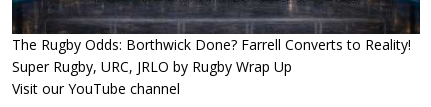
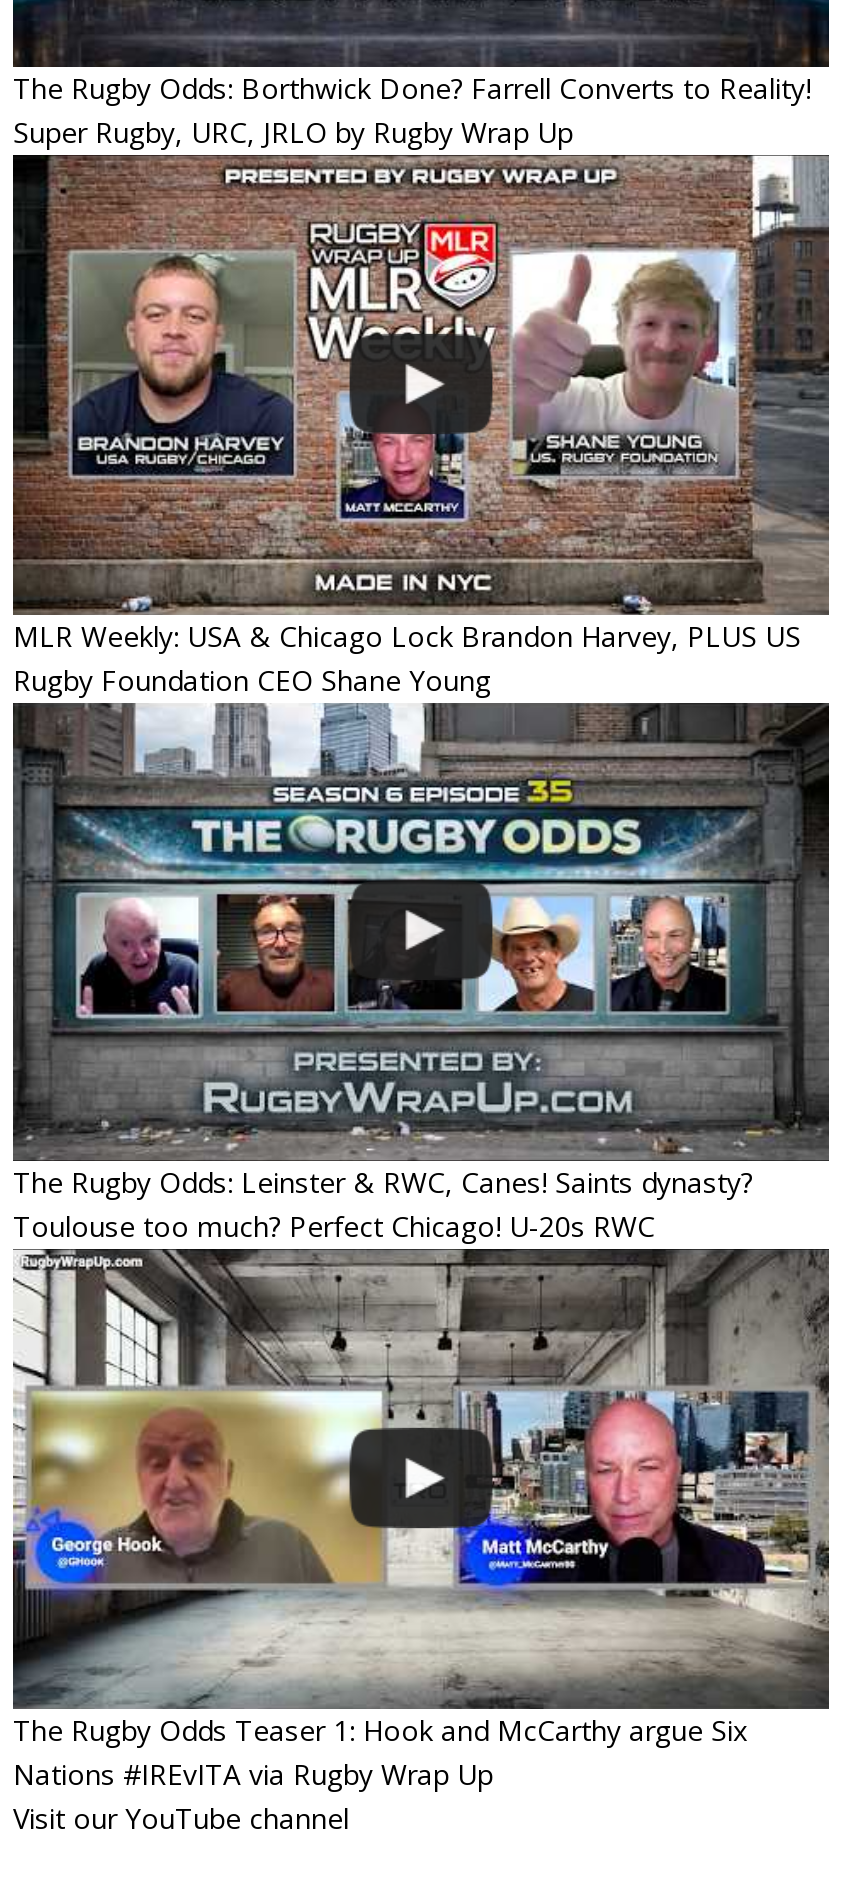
none -> [11,1248,831,1793] [image] | The Rugby Odds Teaser 1: Hook and McCarthy argue Six | Nations #IREvITA via Rugby Wrap Up
none -> [13,152,831,698] [image] | MLR Weekly: USA & Chicago Lock Brandon Harvey, PLUS US | Rugby Foundation CEO Shane Young
none -> [13,700,829,1246] [image] | The Rugby Odds: Leinster & RWC, Canes! Saints dynasty? | Toulouse too much? Perfect Chicago! U-20s RWC

